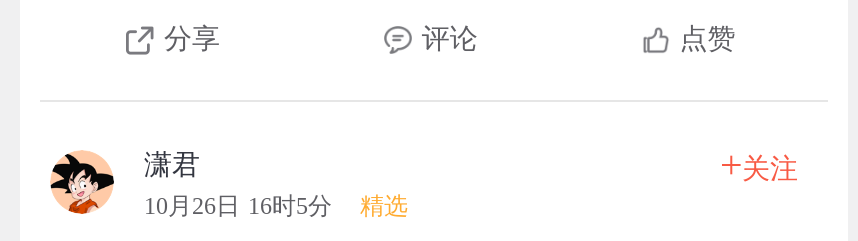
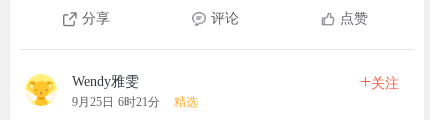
[48,150,332,220] [image] | 潇君 | 10月26日 16时5分 -> [25,73,160,109] [image] | Wendy雅雯 | 9月25日 6时21分

